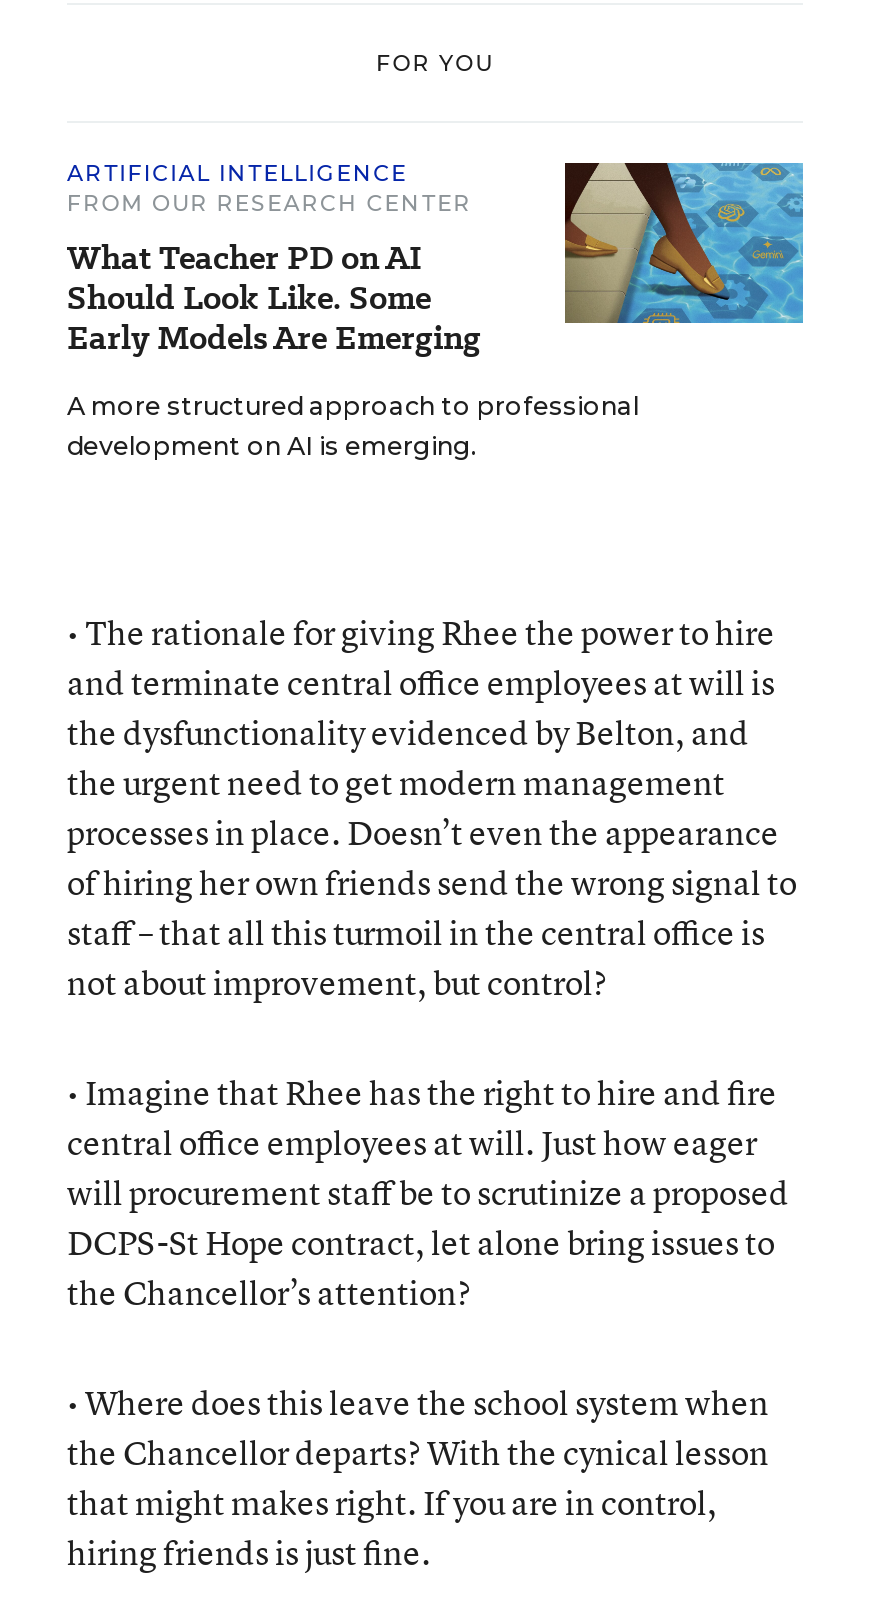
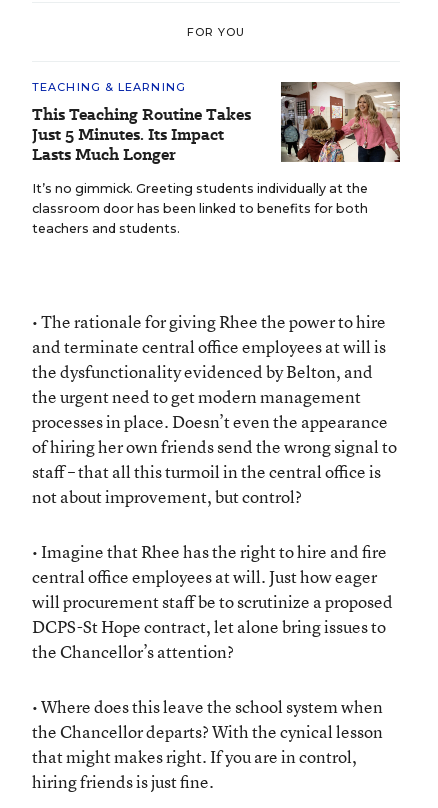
[67,159,481,361] ARTIFICIAL INTELLIGENCE | FROM OUR RESEARCH CENTER | What Teacher PD on AI | Should Look Like. Some | Early Models Are Emerging -> [32,80,251,166] TEACHING & LEARNING | This Teaching Routine Takes | Just 5 Minutes. Its Impact | Lasts Much Longer
[67,161,805,461] [image] | A more structured approach to professional | development on AI is emerging. -> [32,81,401,236] [image] | It’s no gimmick. Greeting students individually at the | classroom door has been linked to benefits for both | teachers and students.

